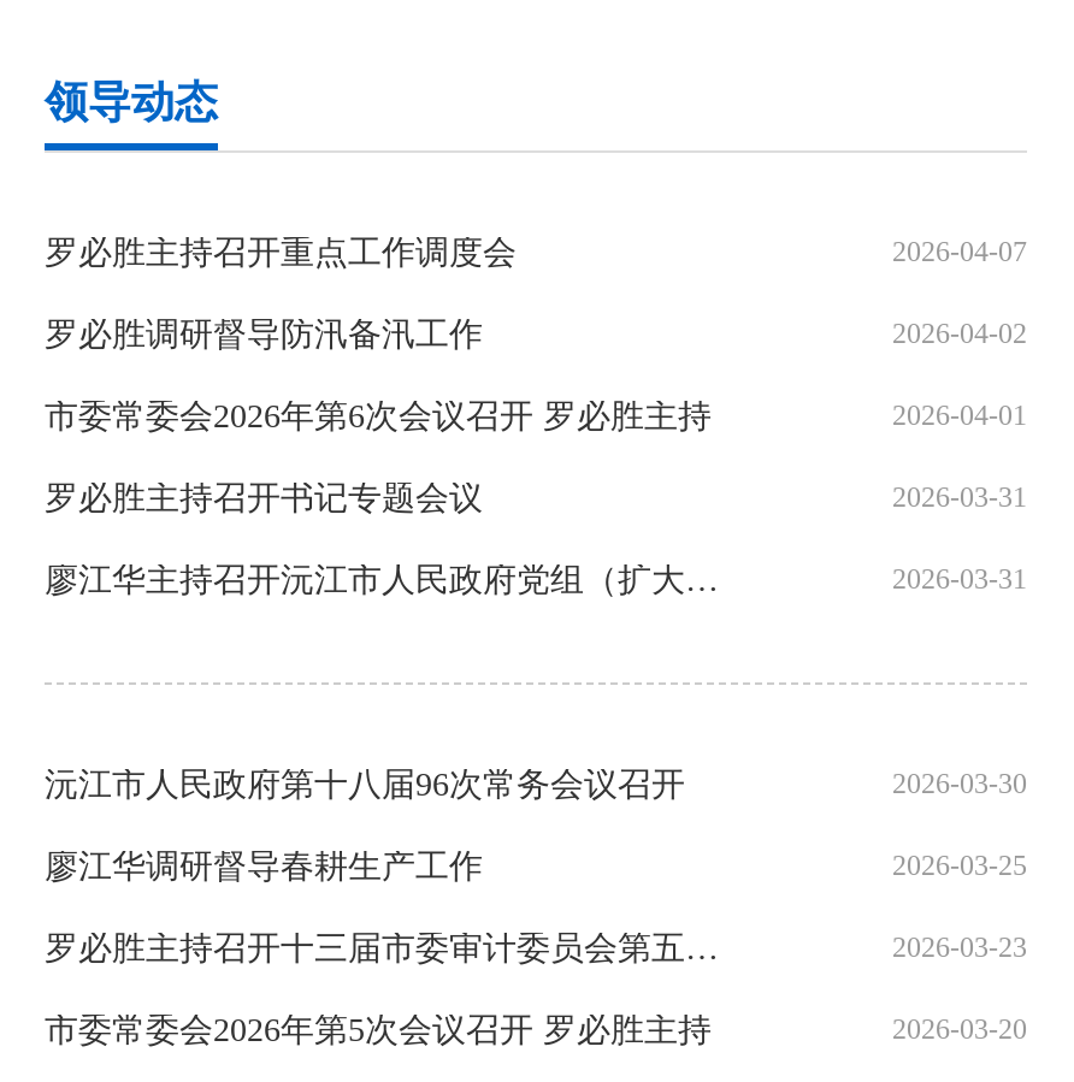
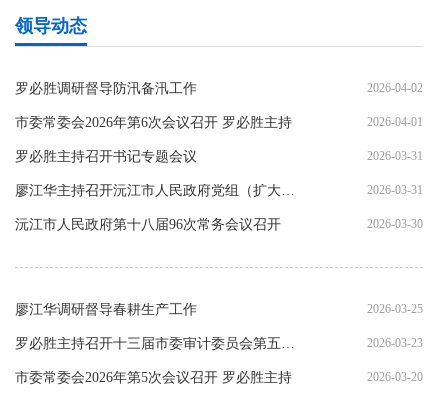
[45,235,1027,271] 罗必胜主持召开重点工作调度会 | 2026-04-07 -> none
moved [45,767,1027,803] -> [15,217,423,232]: 沅江市人民政府第十八届96次常务会议召开 | 2026-03-30

